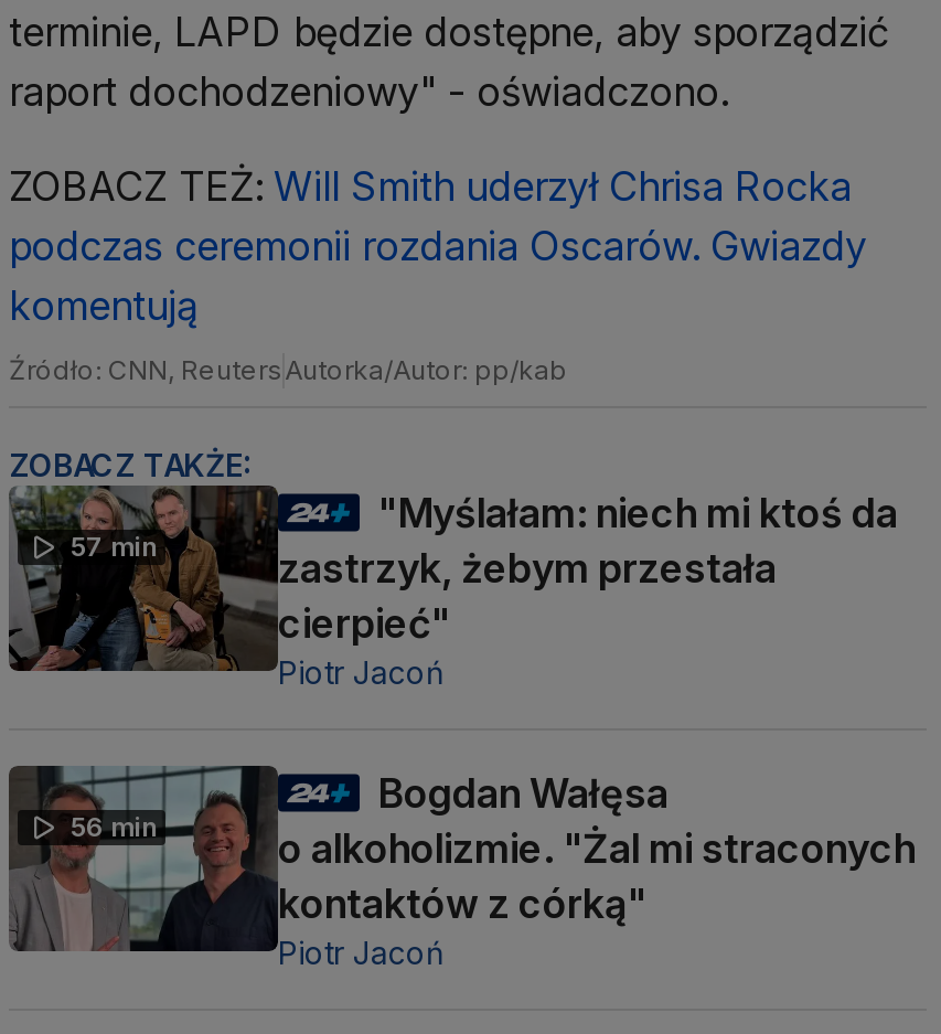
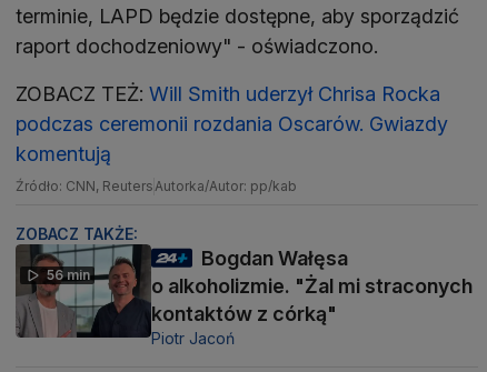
[9,490,278,673] [image] | 57 min -> none
[278,490,898,691] "Myślałam: niech mi ktoś da | zastrzyk, żebym przestała | cierpieć" | Piotr Jacoń -> none

